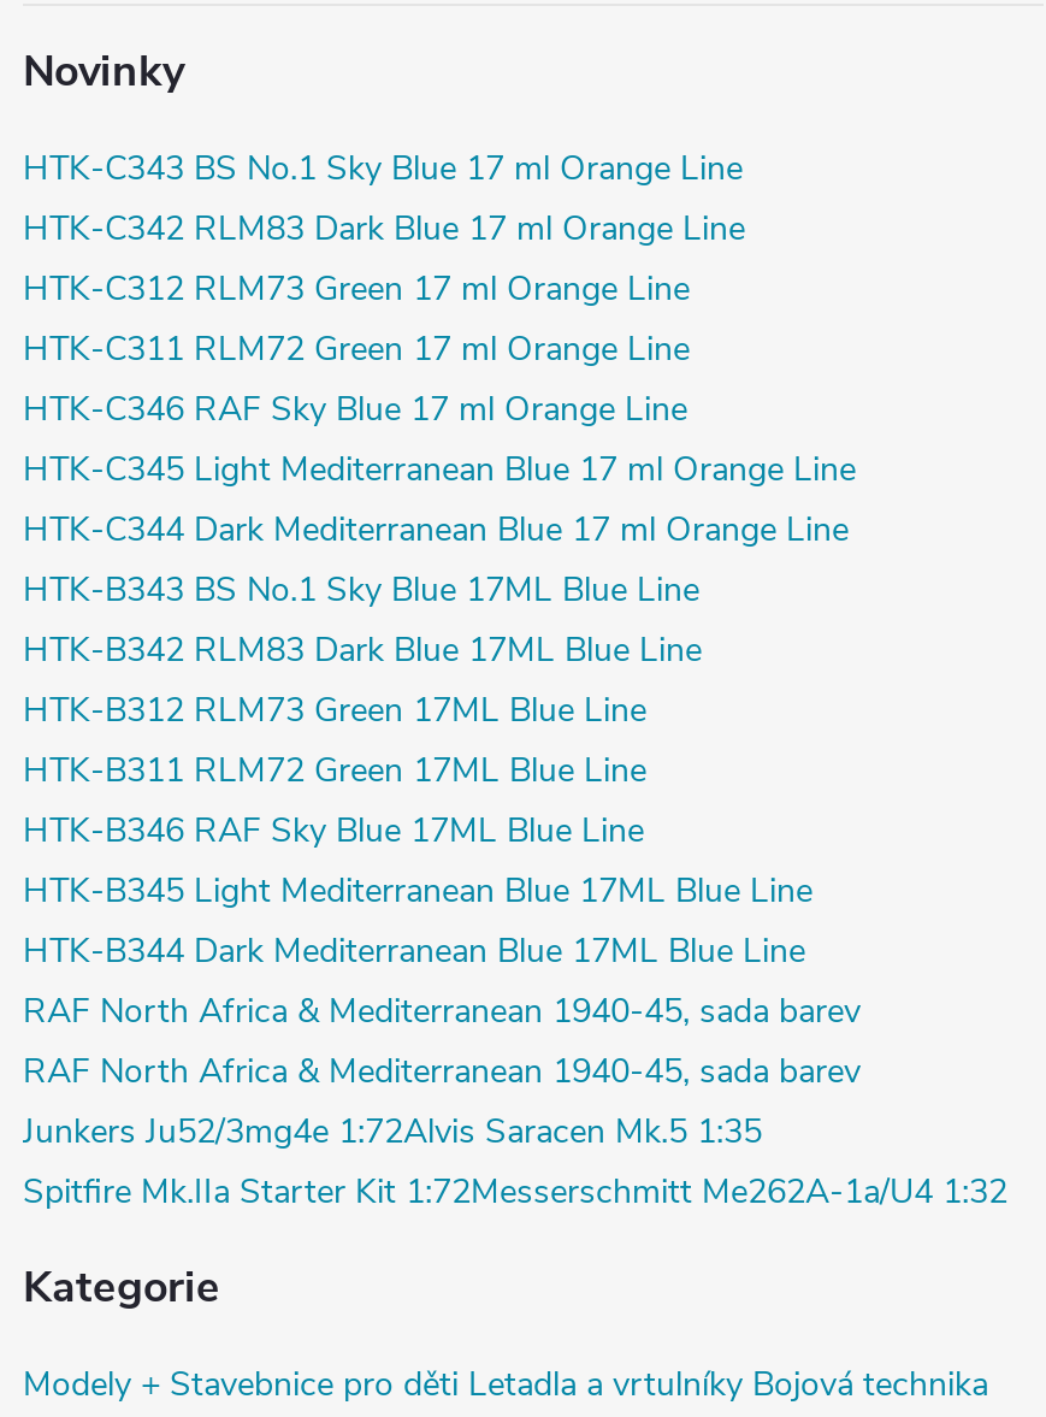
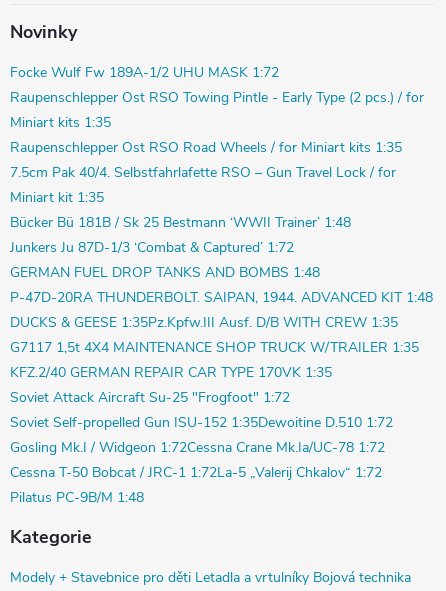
[23,146,1007,1215] HTK-C343 BS No.1 Sky Blue 17 ml Orange Line | HTK-C342 RLM83 Dark Blue 17 ml Orange Line | HTK-C312 RLM73 Green 17 ml Orange Line | HTK-C311 RLM72 Green 17 ml Orange Line | HTK-C346 RAF Sky Blue 17 ml Orange Line | HTK-C345 Light Mediterranean Blue 17 ml Orange Line | HTK-C344 Dark Mediterranean Blue 17 ml Orange Line | HTK-B343 BS No.1 Sky Blue 17ML Blue Line | HTK-B342 RLM83 Dark Blue 17ML Blue Line | HTK-B312 RLM73 Green 17ML Blue Line | HTK-B311 RLM72 Green 17ML Blue Line | HTK-B346 RAF Sky Blue 17ML Blue Line | HTK-B345 Light Mediterranean Blue 17ML Blue Line | HTK-B344 Dark Mediterranean Blue 17ML Blue Line | RAF North Africa & Mediterranean 1940-45, sada barev | RAF North Africa & Mediterranean 1940-45, sada barev | Junkers Ju52/3mg4e 1:72Alvis Saracen Mk.5 1:35 | Spitfire Mk.IIa Starter Kit 1:72Messerschmitt Me262A-1a/U4 1:32 -> [10,63,433,507] Focke Wulf Fw 189A-1/2 UHU MASK 1:72 | Raupenschlepper Ost RSO Towing Pintle - Early Type (2 pcs.) / for | Miniart kits 1:35 | Raupenschlepper Ost RSO Road Wheels / for Miniart kits 1:35 | 7.5cm Pak 40/4. Selbstfahrlafette RSO – Gun Travel Lock / for | Miniart kit 1:35 | Bücker Bü 181B / Sk 25 Bestmann ‘WWII Trainer’ 1:48 | Junkers Ju 87D-1/3 ‘Combat & Captured’ 1:72 | GERMAN FUEL DROP TANKS AND BOMBS 1:48 | P-47D-20RA THUNDERBOLT. SAIPAN, 1944. ADVANCED KIT 1:48 | DUCKS & GEESE 1:35Pz.Kpfw.III Ausf. D/B WITH CREW 1:35 | G7117 1,5t 4X4 MAINTENANCE SHOP TRUCK W/TRAILER 1:35 | KFZ.2/40 GERMAN REPAIR CAR TYPE 170VK 1:35 | Soviet Attack Aircraft Su-25 "Frogfoot" 1:72 | Soviet Self-propelled Gun ISU-152 1:35Dewoitine D.510 1:72 | Gosling Mk.I / Widgeon 1:72Cessna Crane Mk.Ia/UC-78 1:72 | Cessna T-50 Bobcat / JRC-1 1:72La-5 „Valerij Chkalov“ 1:72 | Pilatus PC-9B/M 1:48

